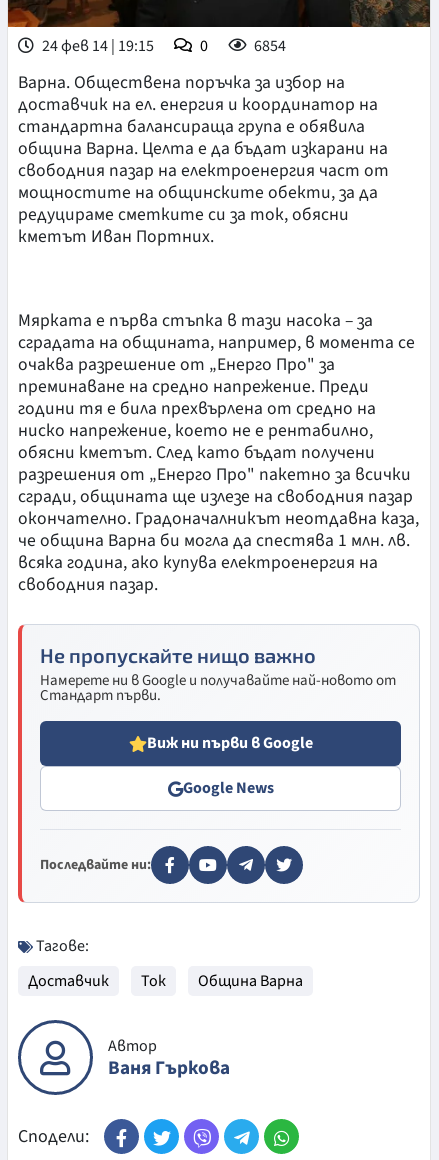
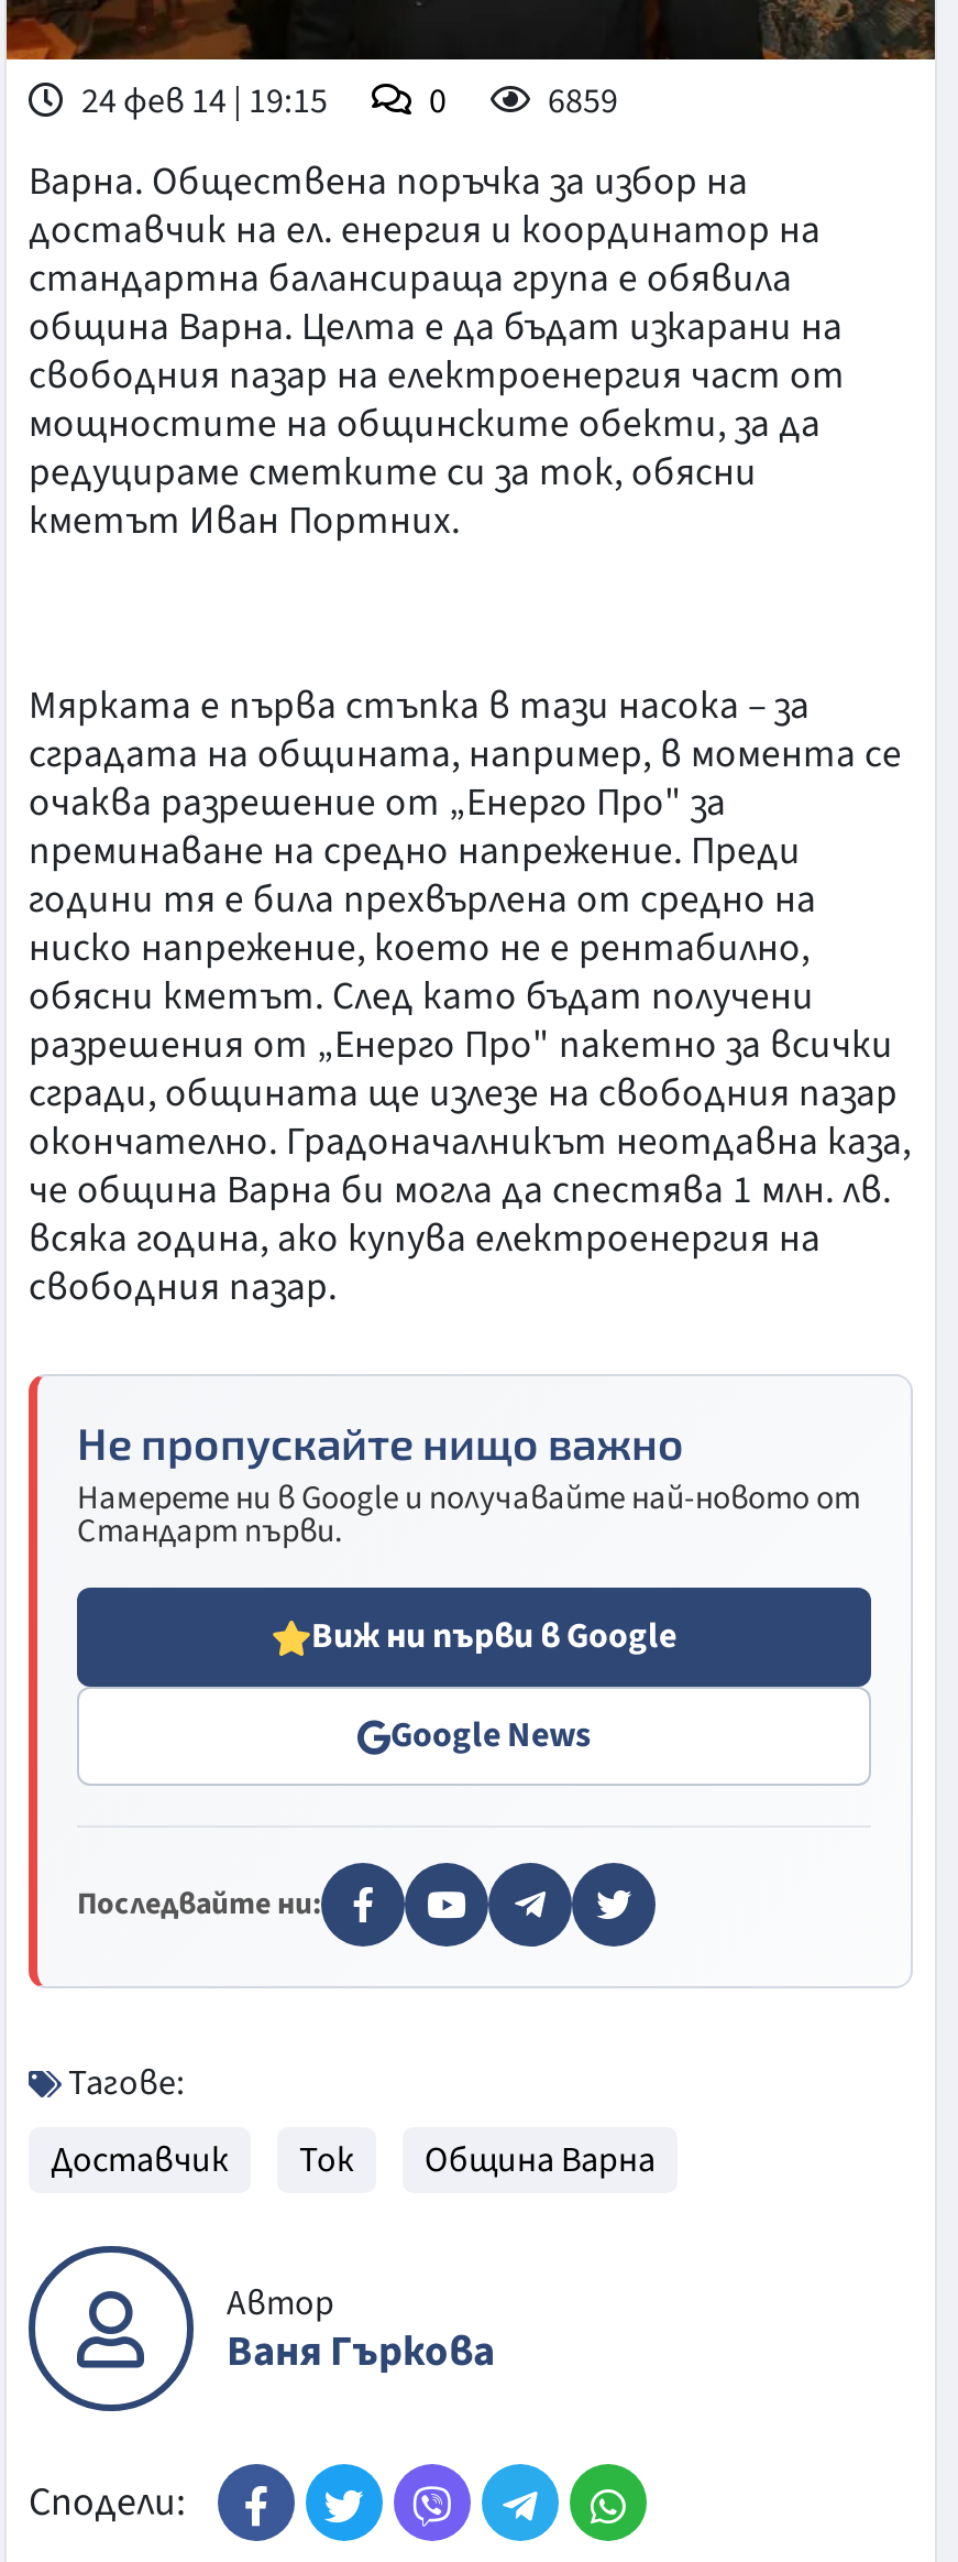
[251,35,286,57] 6854 -> [541,77,618,126] 6859

